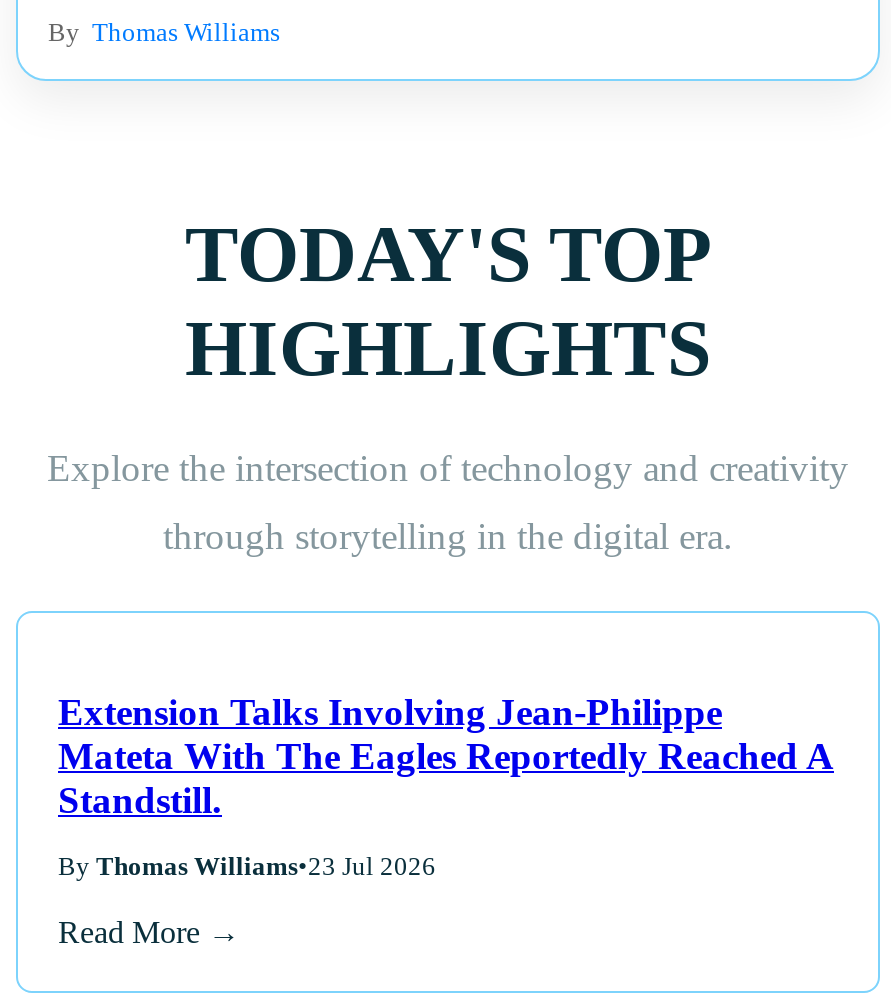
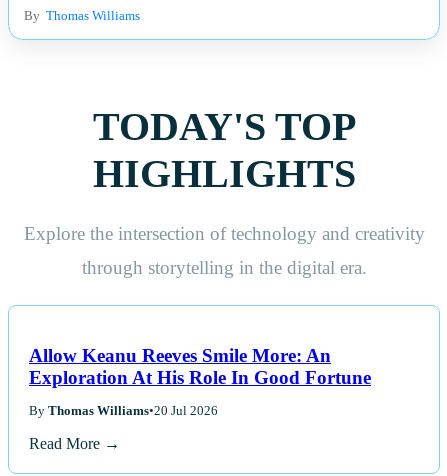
[58,692,834,822] Extension Talks Involving Jean-Philippe | Mateta With The Eagles Reportedly Reached A | Standstill. -> [29,345,371,388] Allow Keanu Reeves Smile More: An | Exploration At His Role In Good Fortune
[58,854,436,882] By Thomas Williams•23 Jul 2026 -> [29,404,218,418] By Thomas Williams•20 Jul 2026

